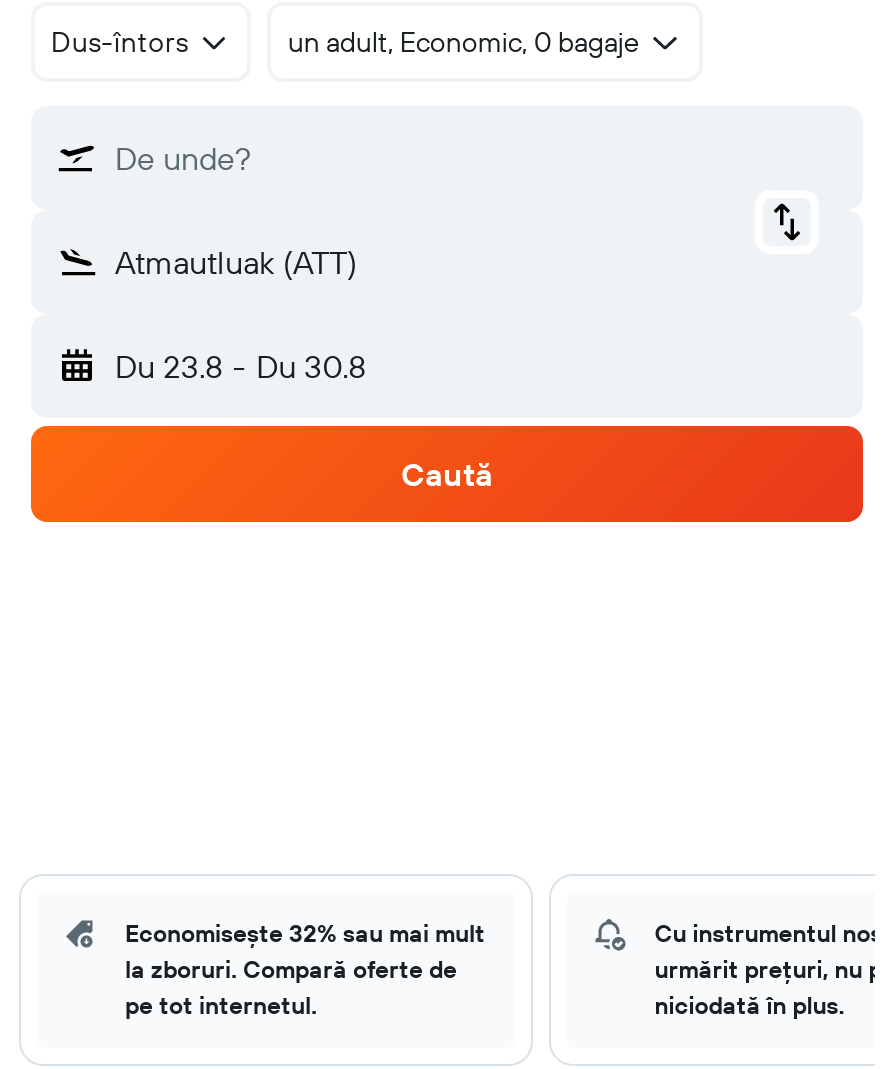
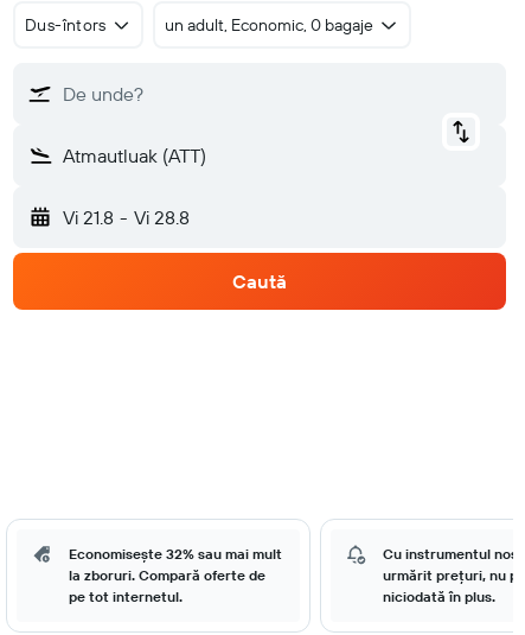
[115,346,366,386] Du 23.8 - Du 30.8 -> [63,205,189,229] Vi 21.8 - Vi 28.8

